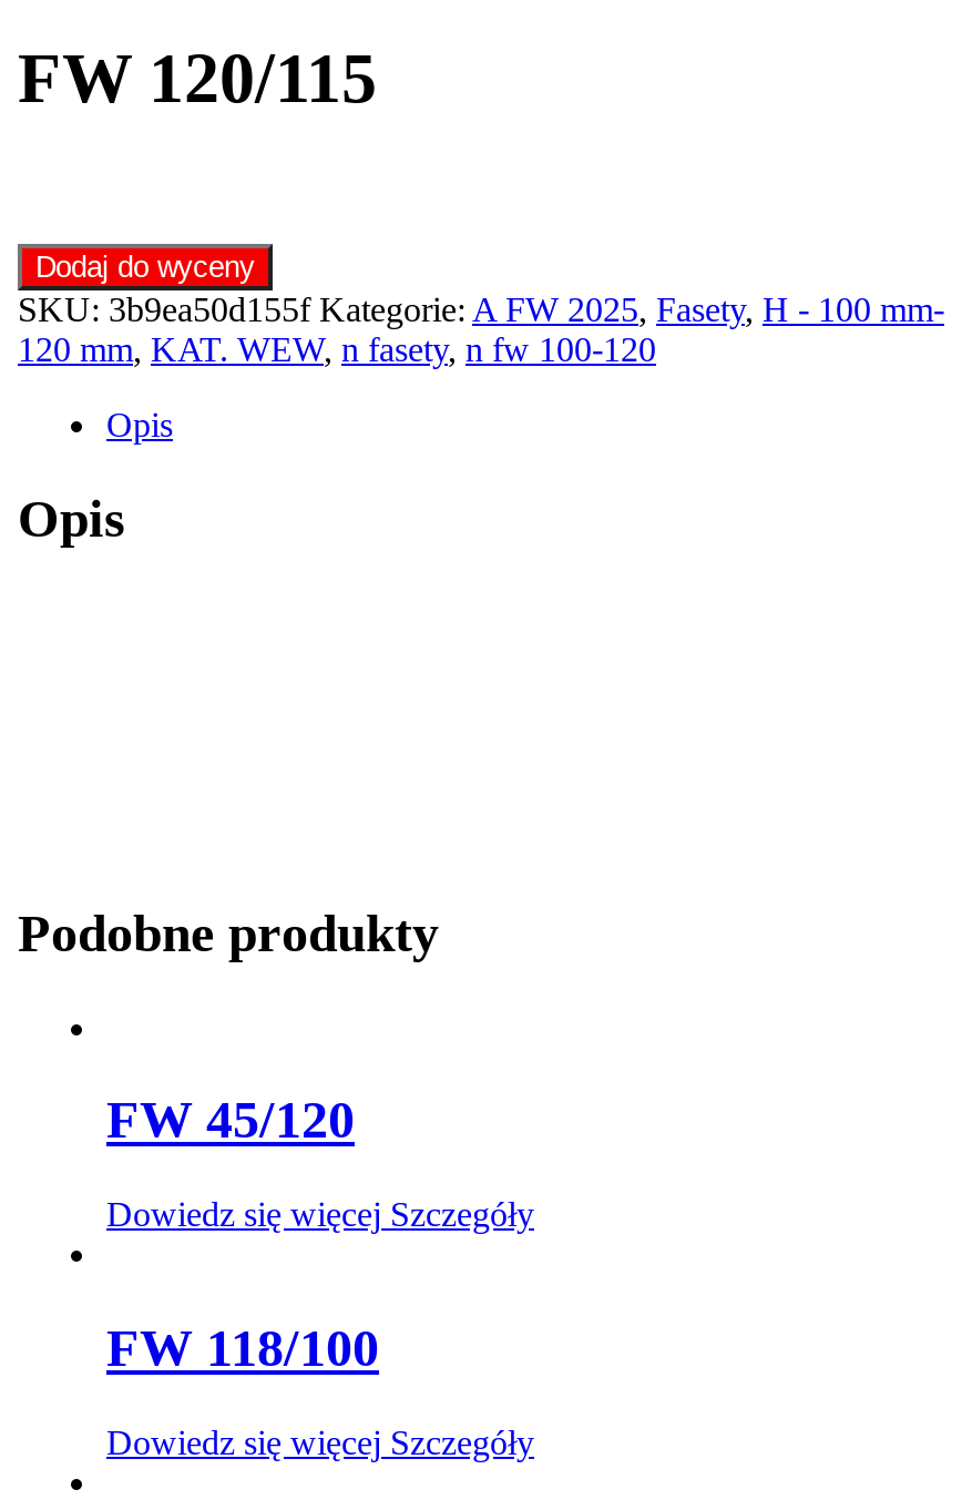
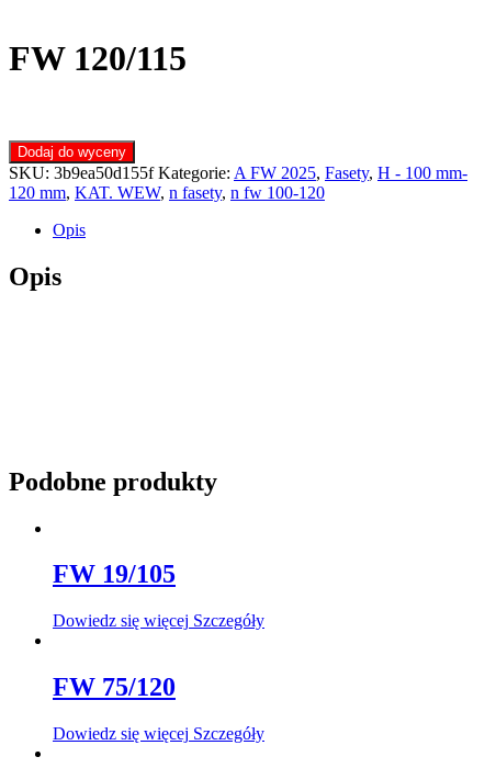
[106,1092,355,1149] FW 45/120 -> [53,560,176,589] FW 19/105
[106,1320,379,1377] FW 118/100 -> [53,673,176,701] FW 75/120

